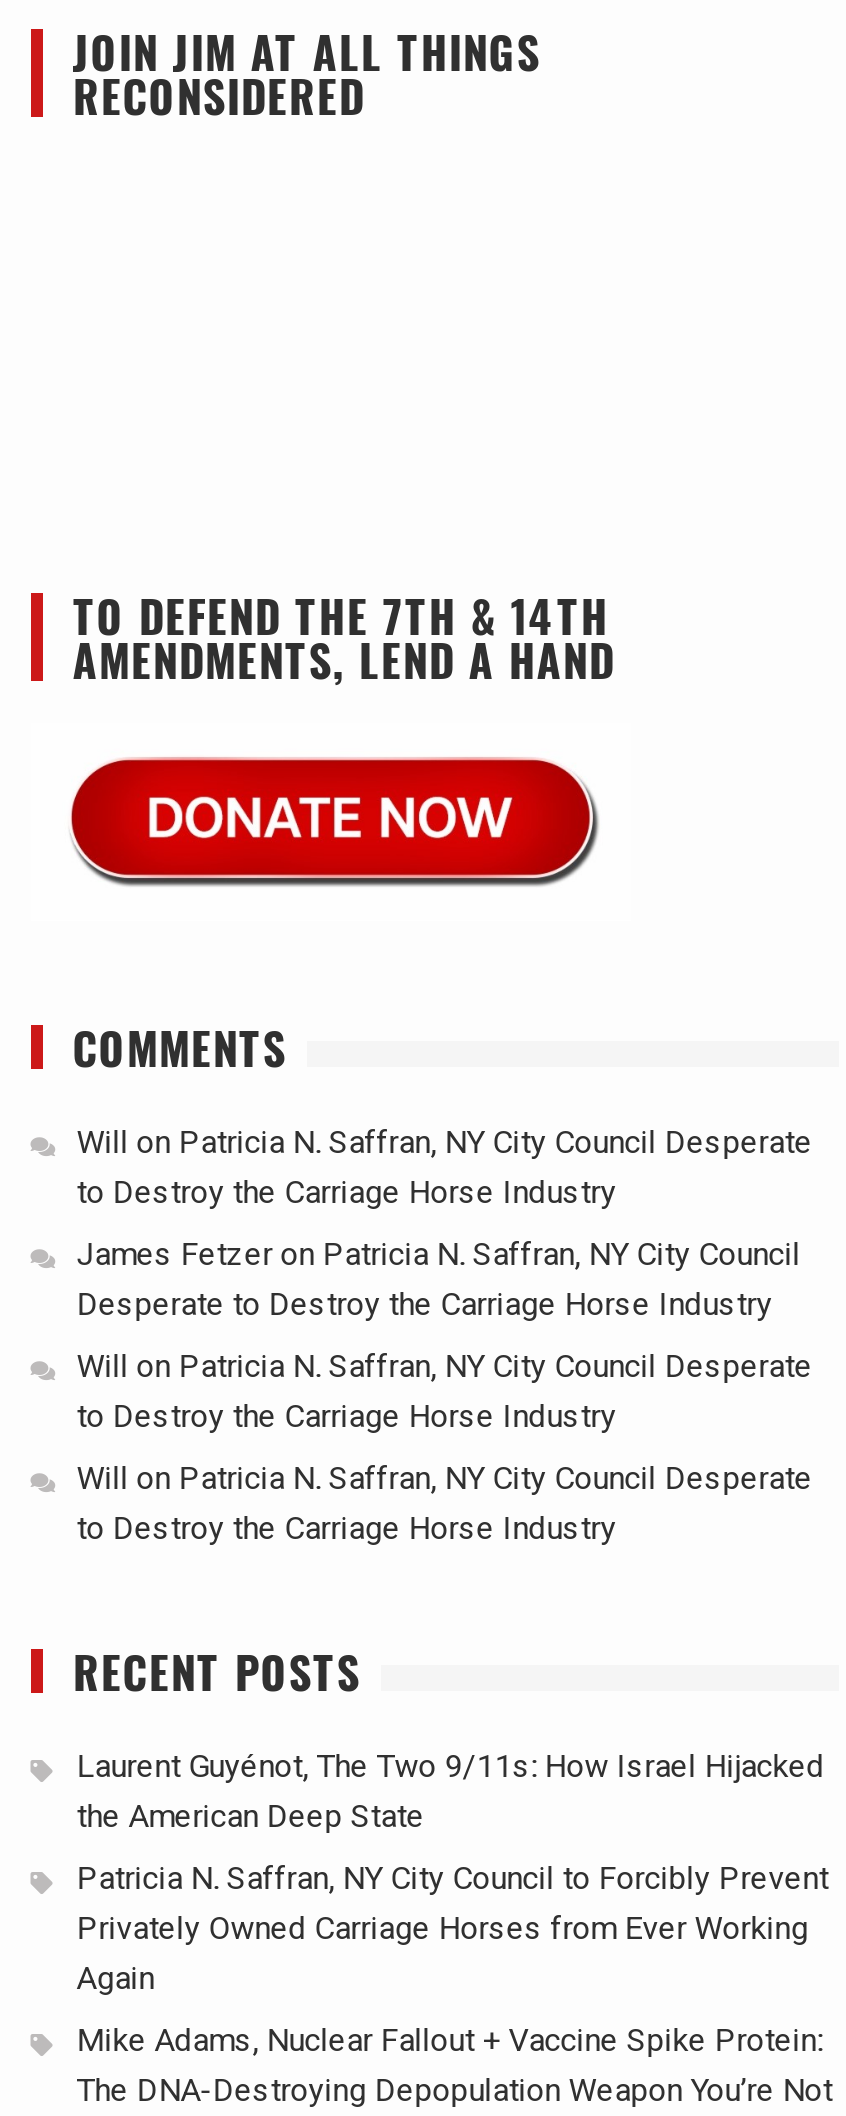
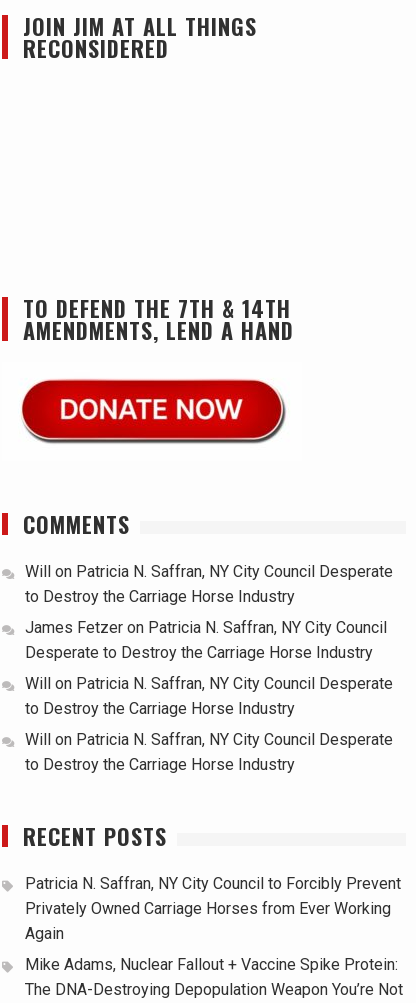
[76,1746,824,1834] Laurent Guyénot, The Two 9/11s: How Israel Hijacked | the American Deep State -> none

